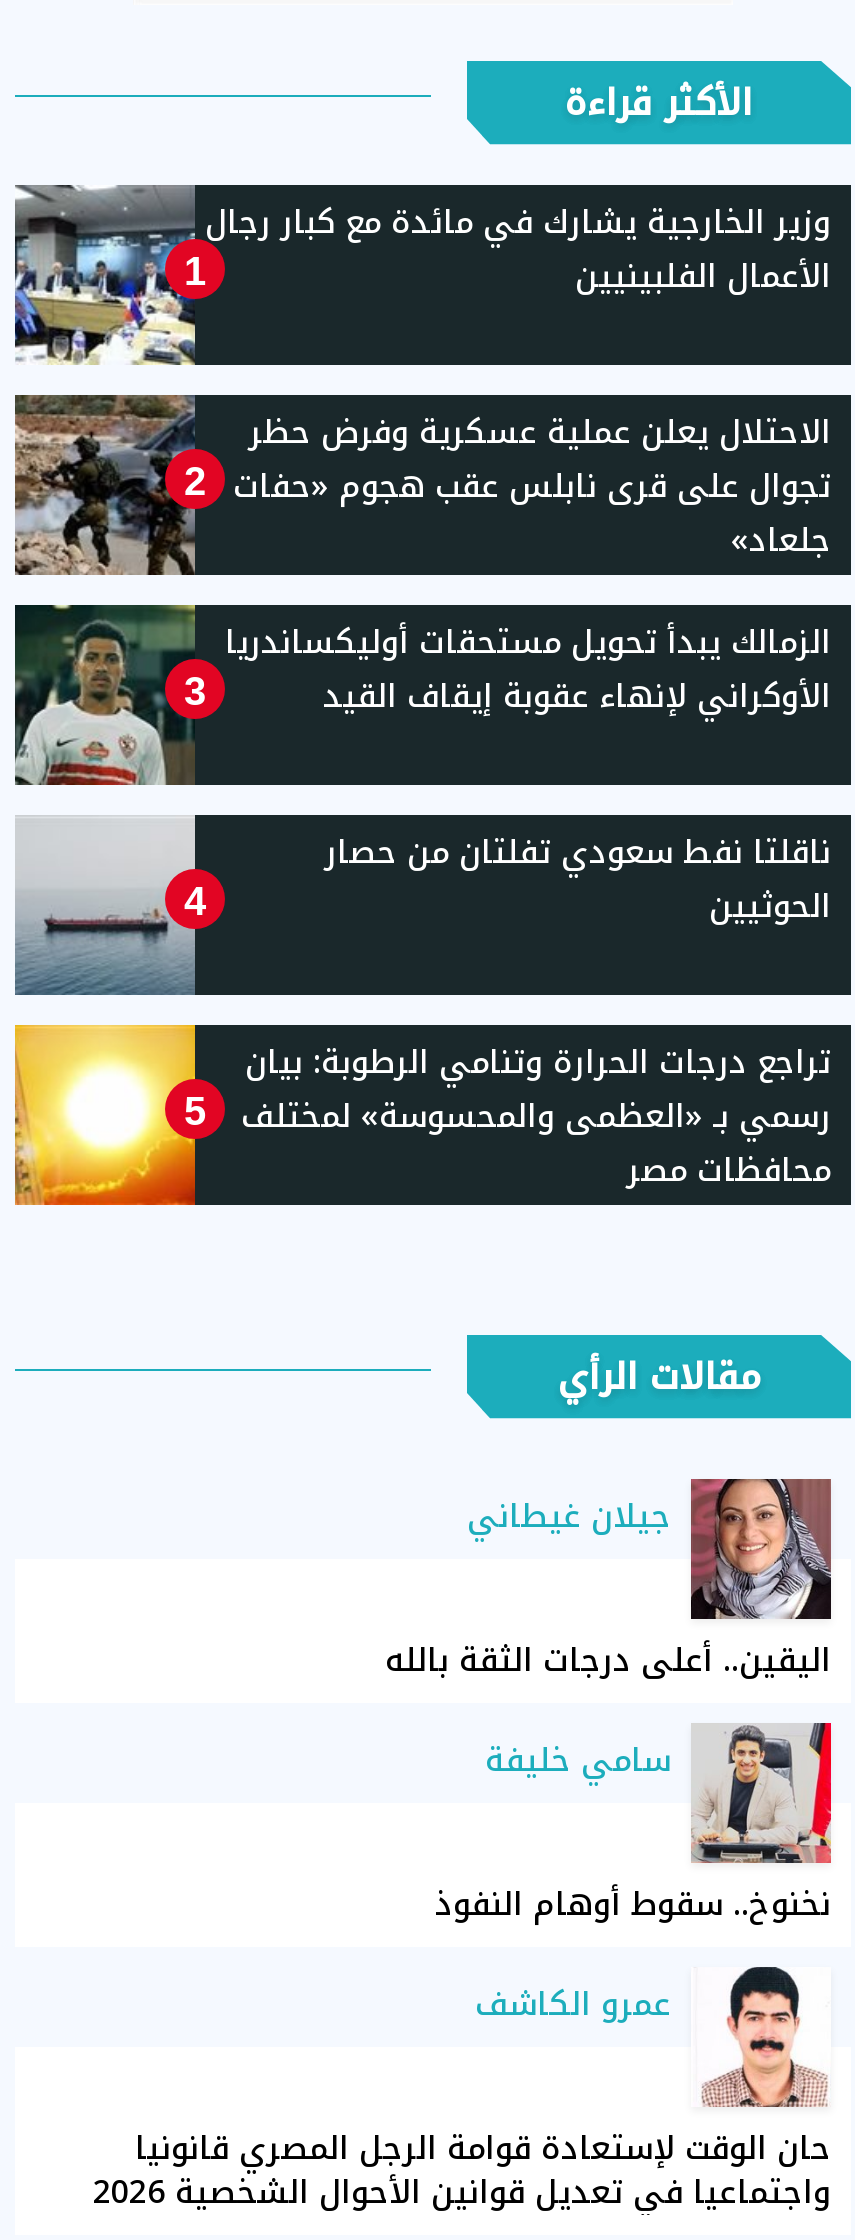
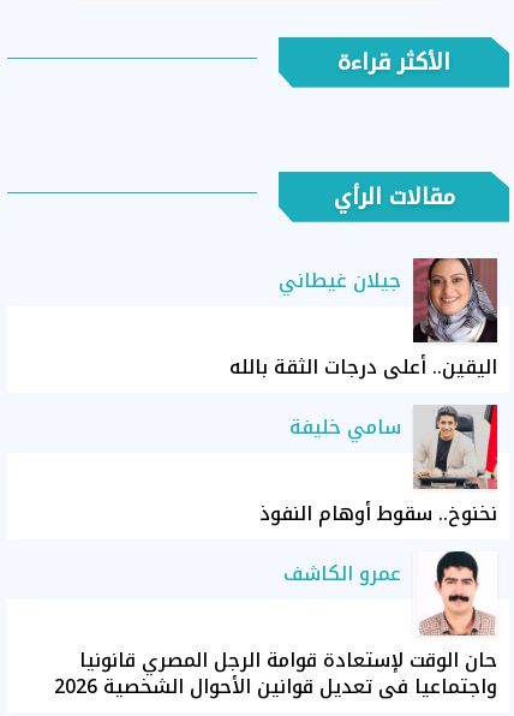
[184,190,831,502] وزير الخارجية يشارك في مائدة مع كبار رجال | الأعمال الفلبينيين | 2 -> none
[184,248,206,292] 1 -> none
[184,400,831,712] الاحتلال يعلن عملية عسكرية وفرض حظر | تجوال على قرى نابلس عقب هجوم «حفات | جلعاد» | 3 -> none
[184,610,831,922] الزمالك يبدأ تحويل مستحقات أوليكساندريا | الأوكراني لإنهاء عقوبة إيقاف القيد | 4 -> none
[184,820,831,1132] ناقلتا نفط سعودي تفلتان من حصار | الحوثيين | 5 -> none
[241,1030,831,1200] تراجع درجات الحرارة وتنامي الرطوبة: بيان | رسمي بـ «العظمى والمحسوسة» لمختلف | محافظات مصر -> none

